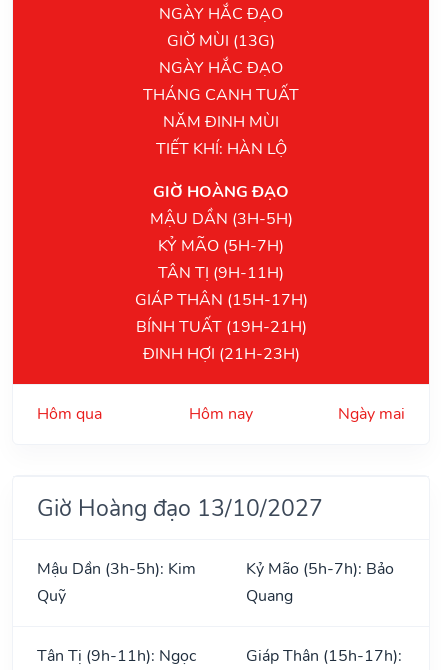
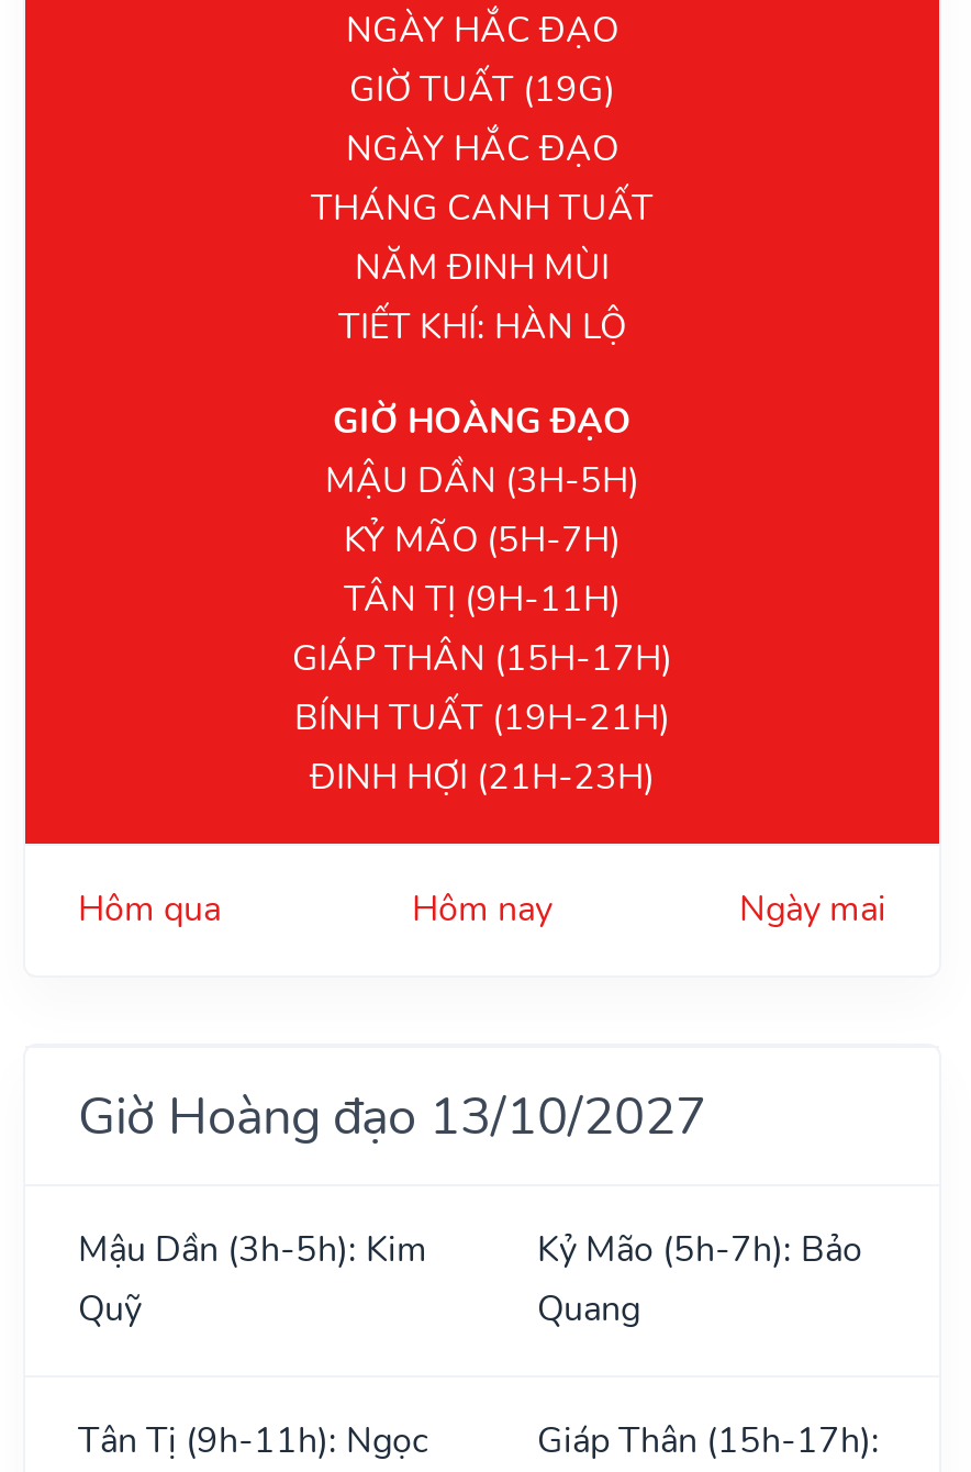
[167,30,275,52] GIỜ MÙI (13G) -> [349,66,615,114] GIỜ TUẤT (19G)

